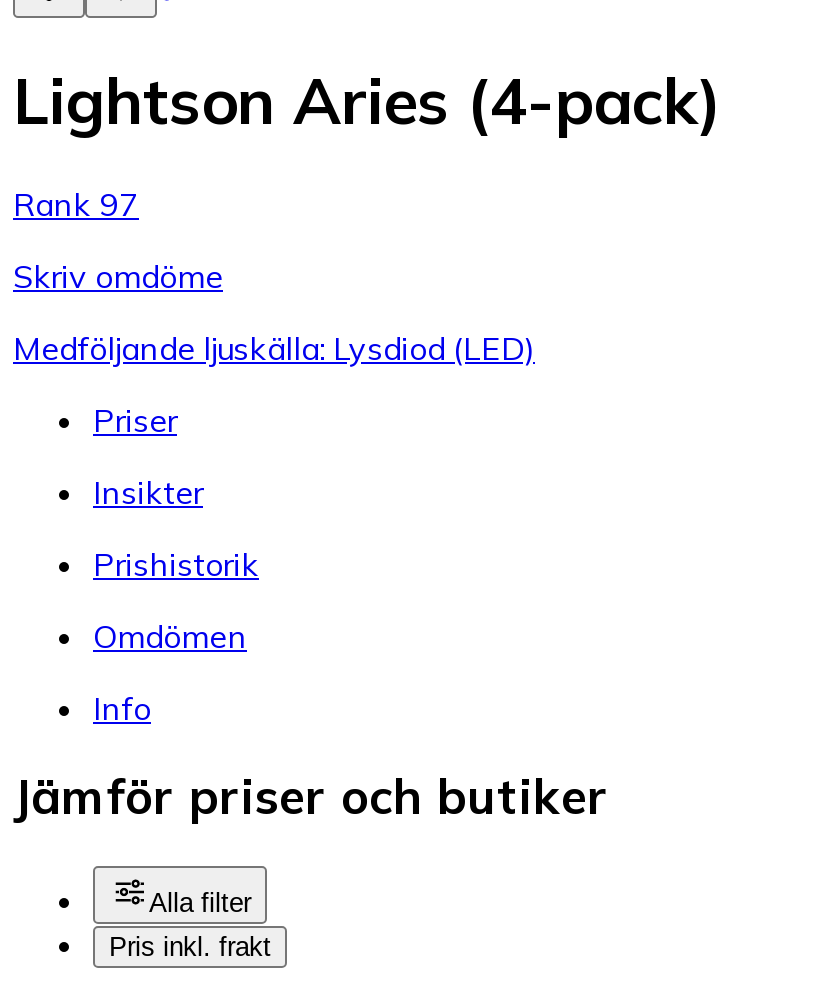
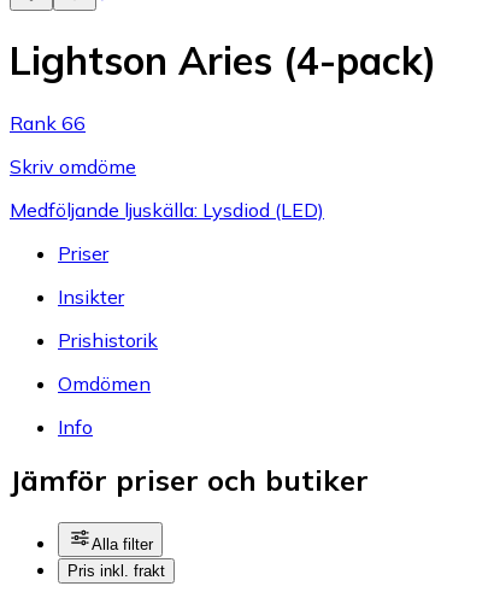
[13,183,139,223] Rank 97 -> [10,110,86,134] Rank 66

